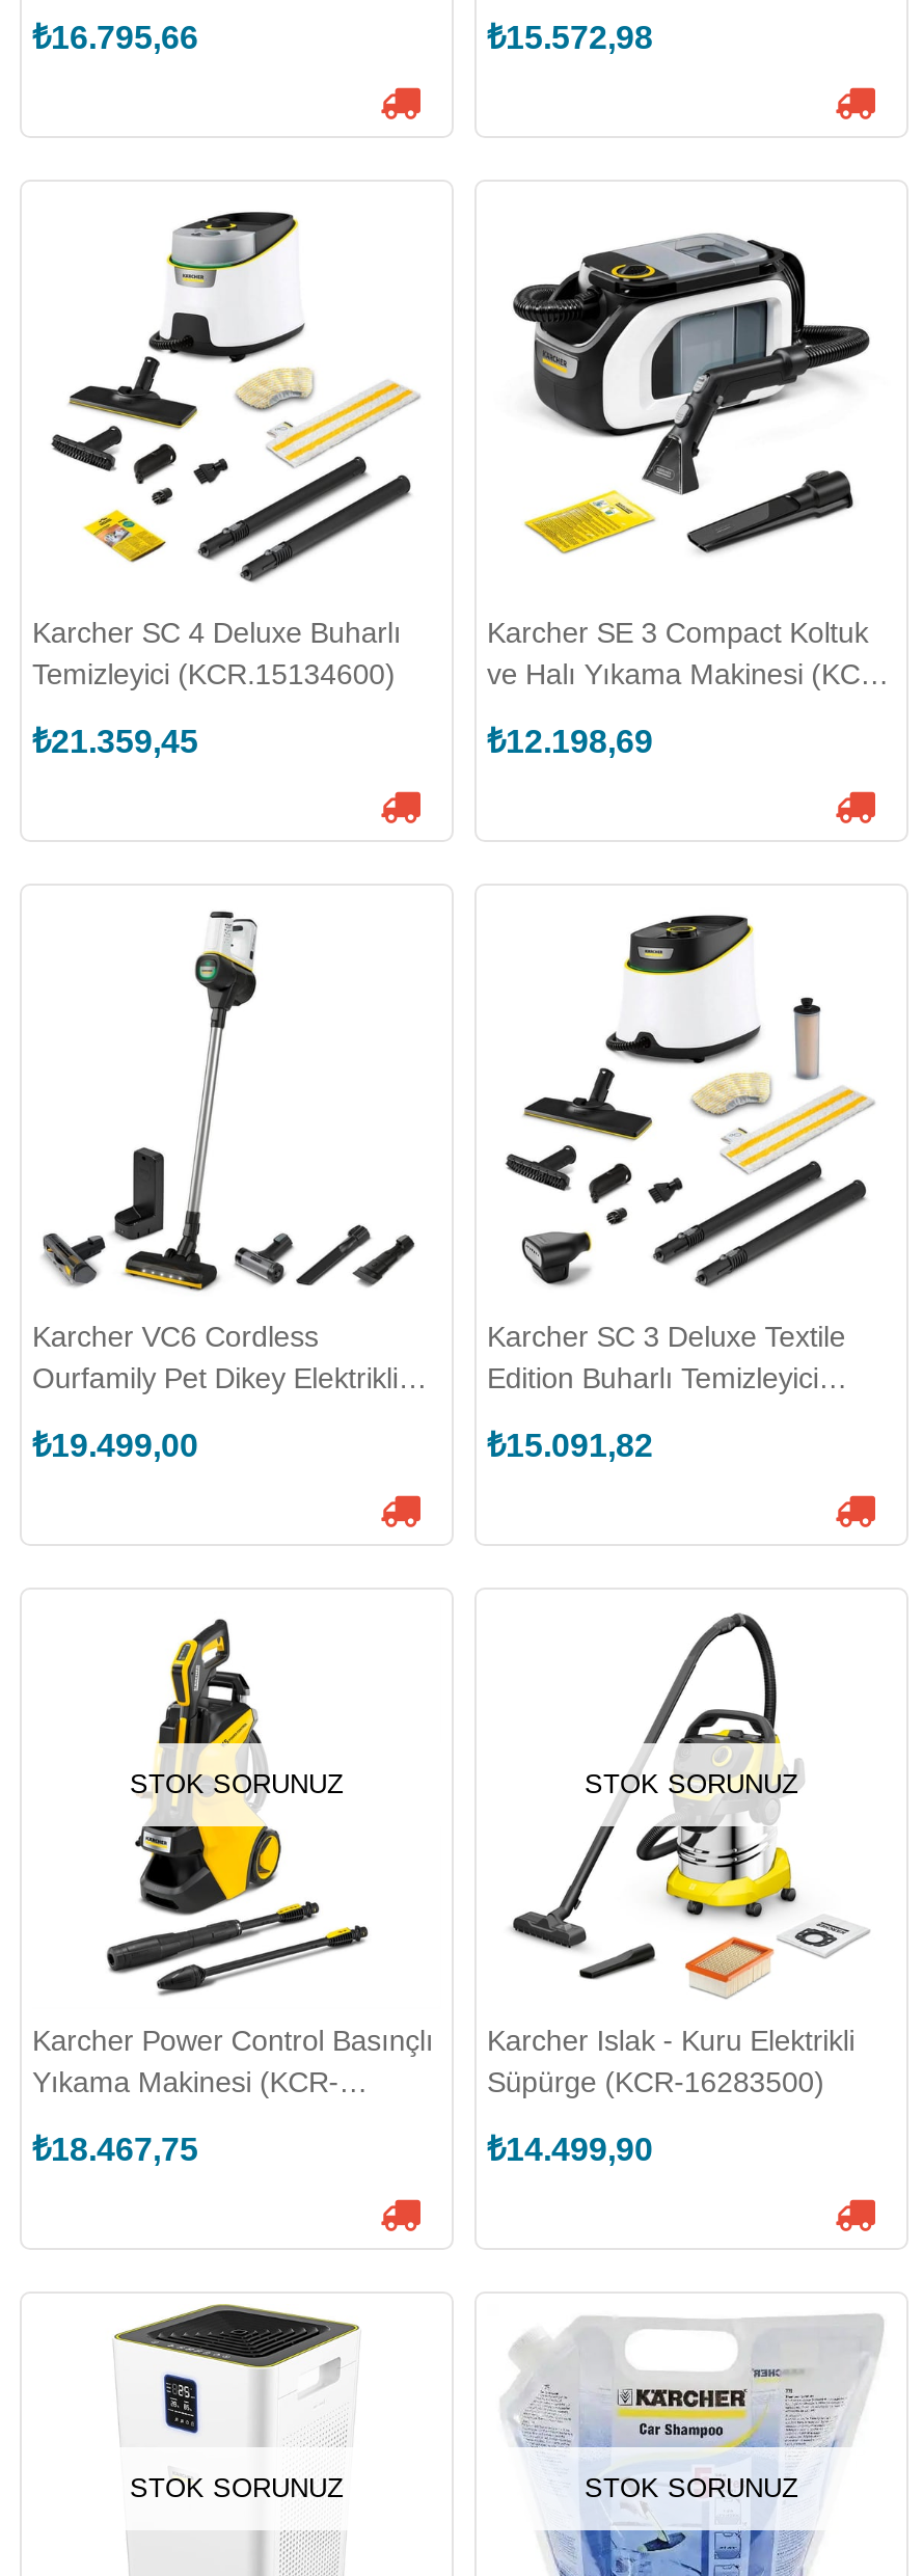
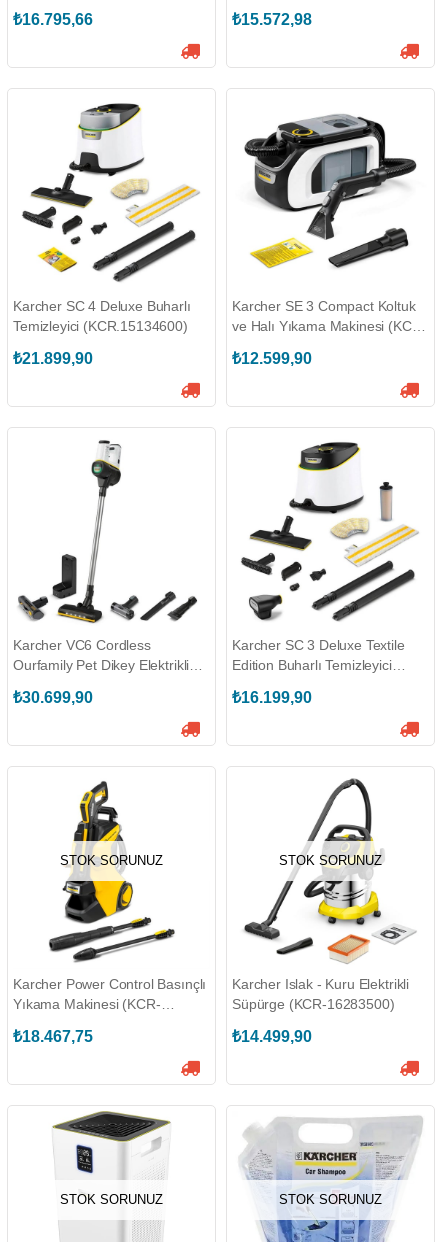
[32,724,198,759] ₺21.359,45 -> [13,350,93,367] ₺21.899,90
[487,724,653,759] ₺12.198,69 -> [232,350,312,367] ₺12.599,90
[32,1428,198,1463] ₺19.499,00 -> [13,689,93,706] ₺30.699,90
[487,1428,653,1463] ₺15.091,82 -> [232,689,312,706] ₺16.199,90

